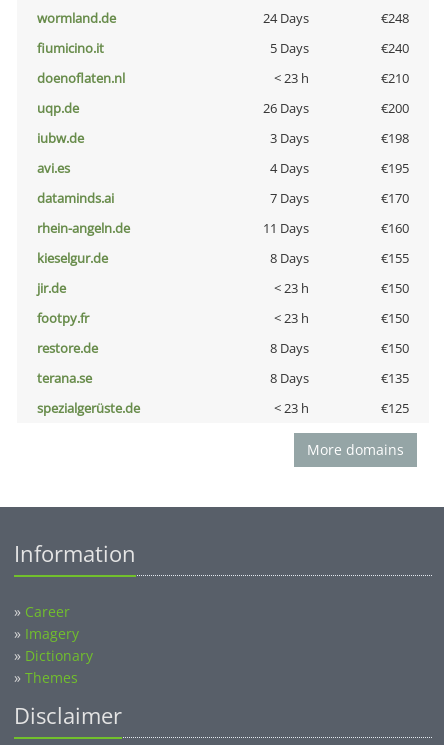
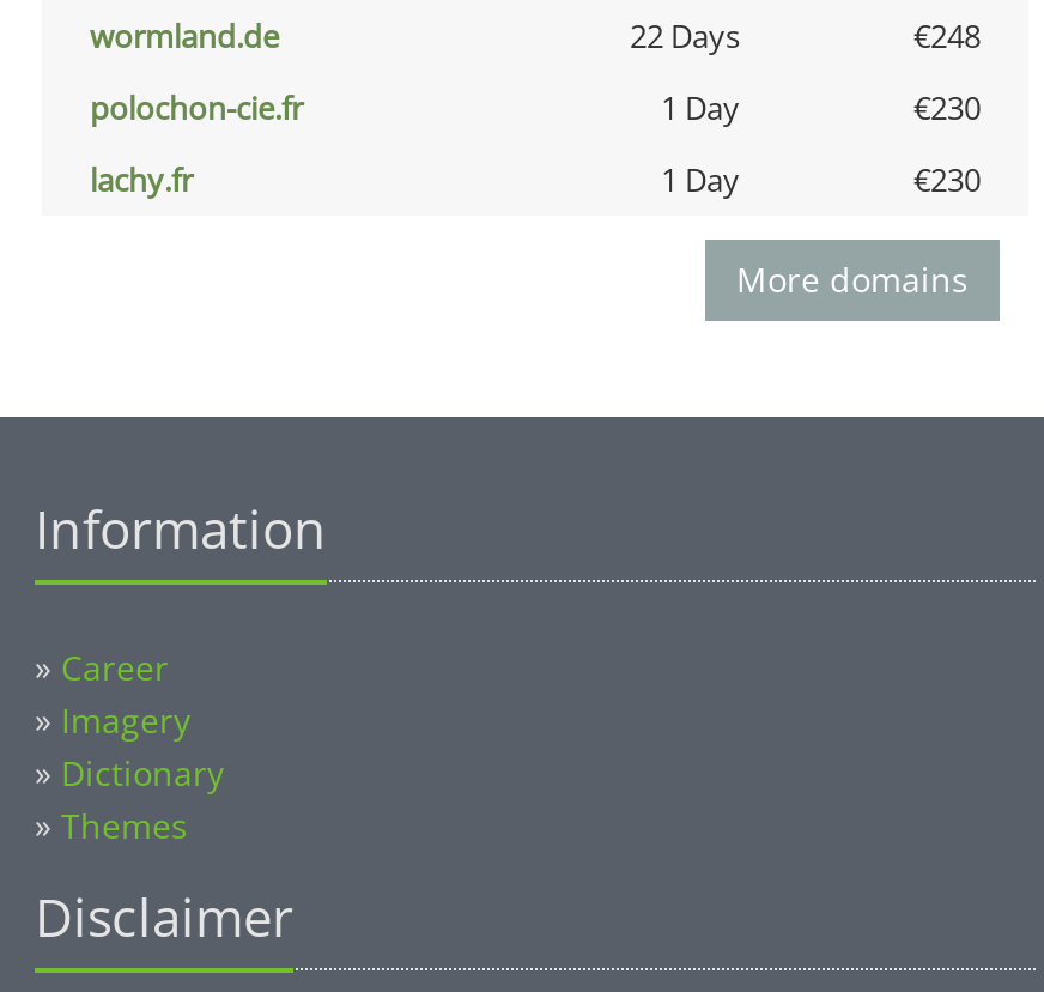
[262,9,308,27] 24 Days -> [630,14,740,58] 22 Days
[37,39,409,417] fiumicino.it | 5 Days | €240 | doenoflaten.nl | < 23 h | €210 | uqp.de | 26 Days | €200 | iubw.de | 3 Days | €198 | avi.es | 4 Days | €195 | dataminds.ai | 7 Days | €170 | rhein-angeln.de | 11 Days | €160 | kieselgur.de | 8 Days | €155 | jir.de | < 23 h | €150 | footpy.fr | < 23 h | €150 | restore.de | 8 Days | €150 | terana.se | 8 Days | €135 | spezialgerüste.de | < 23 h | €125 -> [90,86,981,201] polochon-cie.fr | 1 Day | €230 | lachy.fr | 1 Day | €230

